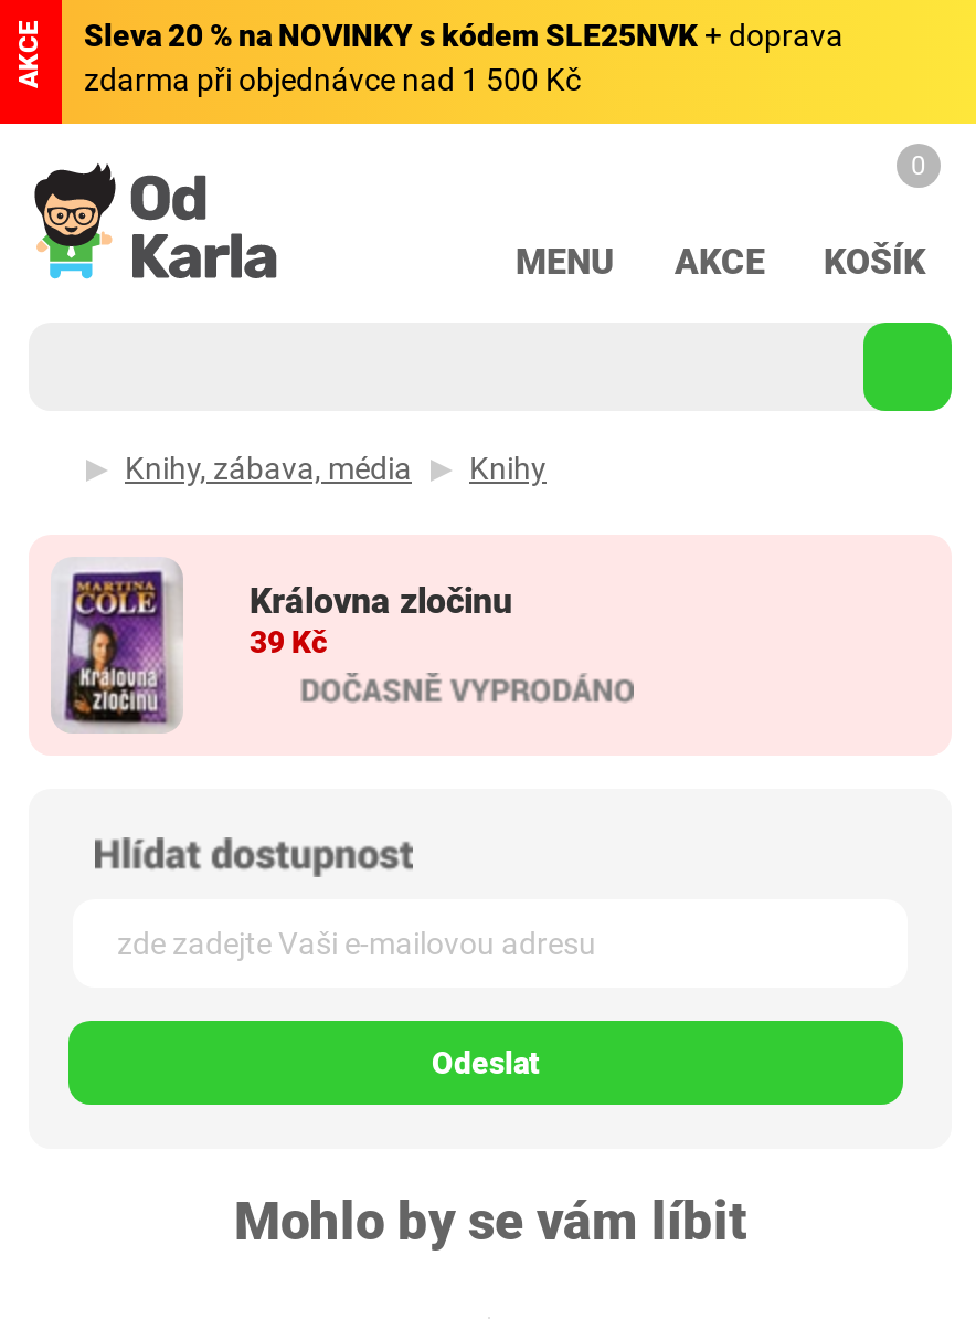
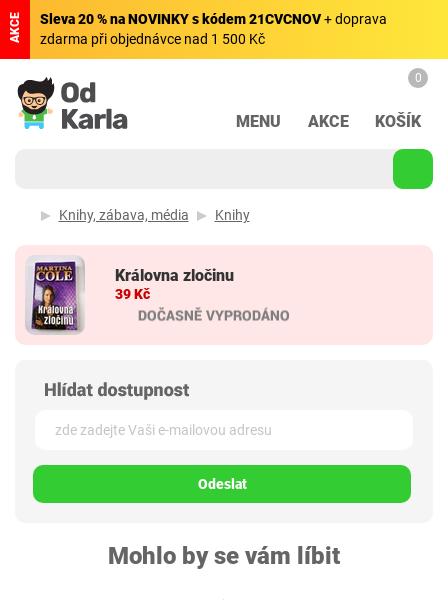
[84,18,844,53] Sleva 20 % na NOVINKY s kódem SLE25NVK + doprava -> [40,11,387,27] Sleva 20 % na NOVINKY s kódem 21CVCNOV + doprava

